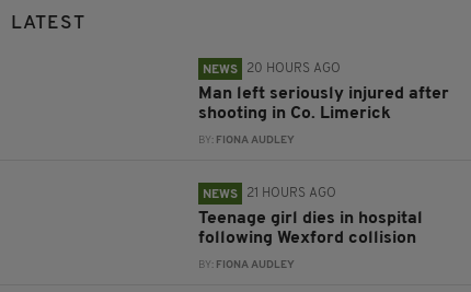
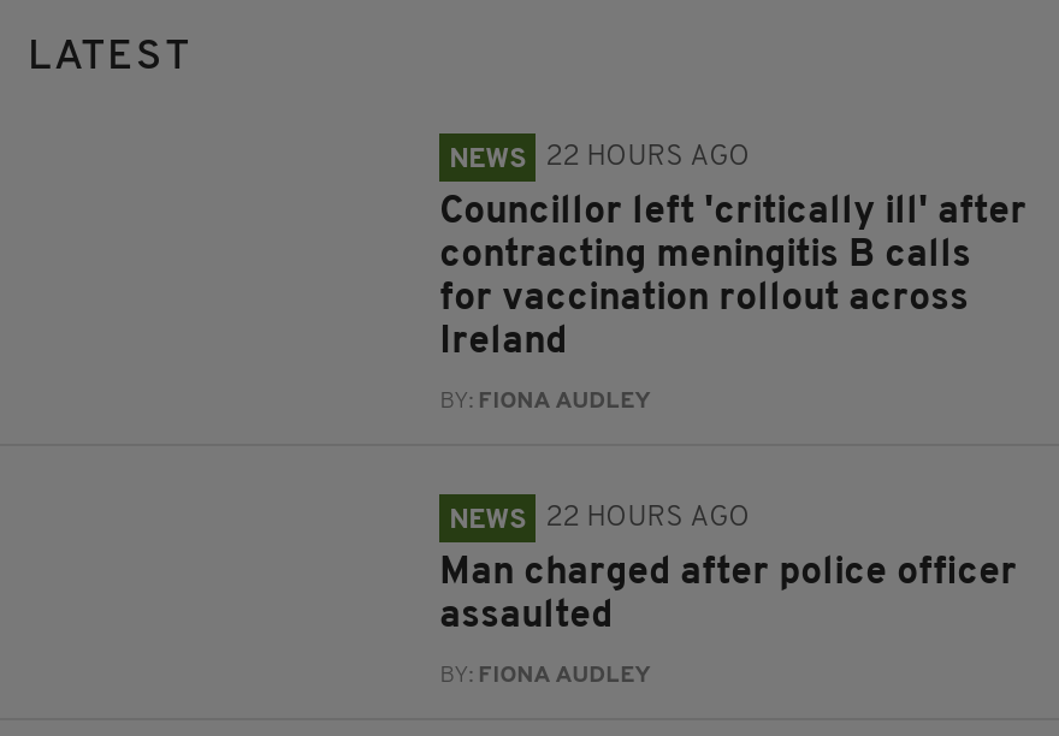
[203,63,341,77] NEWS 20 HOURS AGO -> [449,144,750,175] NEWS 22 HOURS AGO
[198,86,449,123] Man left seriously injured after | shooting in Co. Limerick -> [439,195,1027,363] Councillor left 'critically ill' after | contracting meningitis B calls | for vaccination rollout across | Ireland
[203,187,336,202] NEWS 21 HOURS AGO -> [449,505,750,536] NEWS 22 HOURS AGO
[198,210,423,248] Teenage girl dies in hospital | following Wexford collision -> [439,555,1017,637] Man charged after police officer | assaulted

